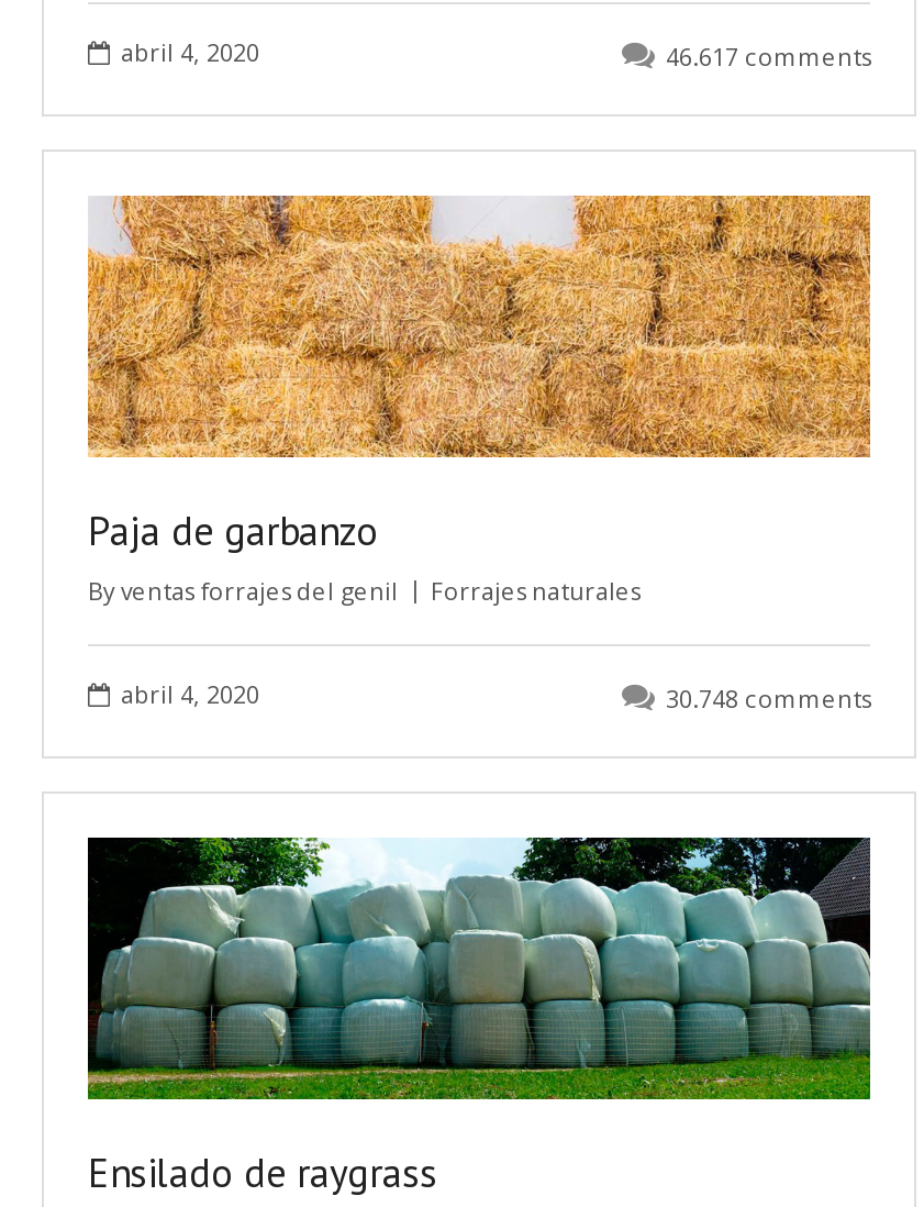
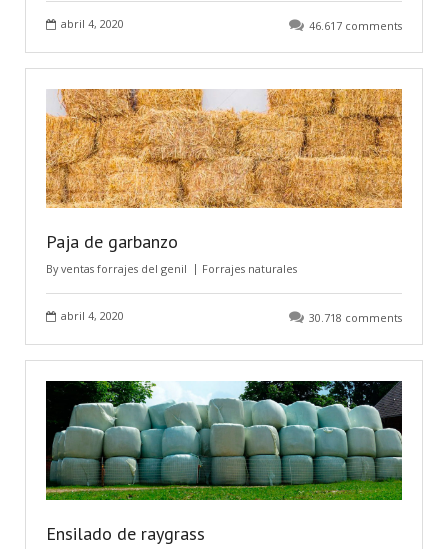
[666,681,870,714] 30.748 comments -> [309,310,402,325] 30.718 comments

